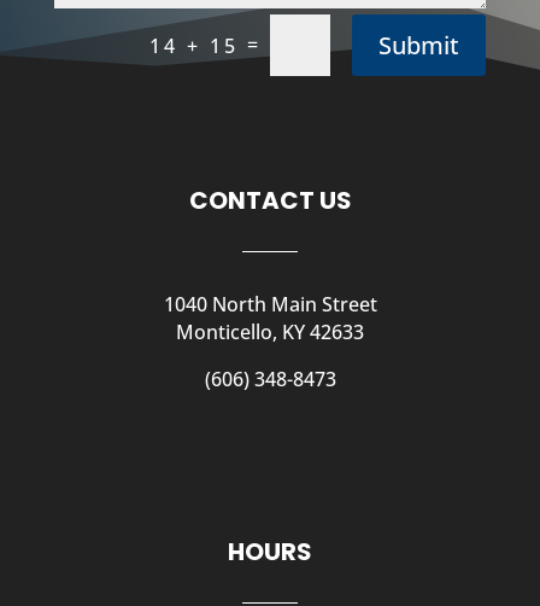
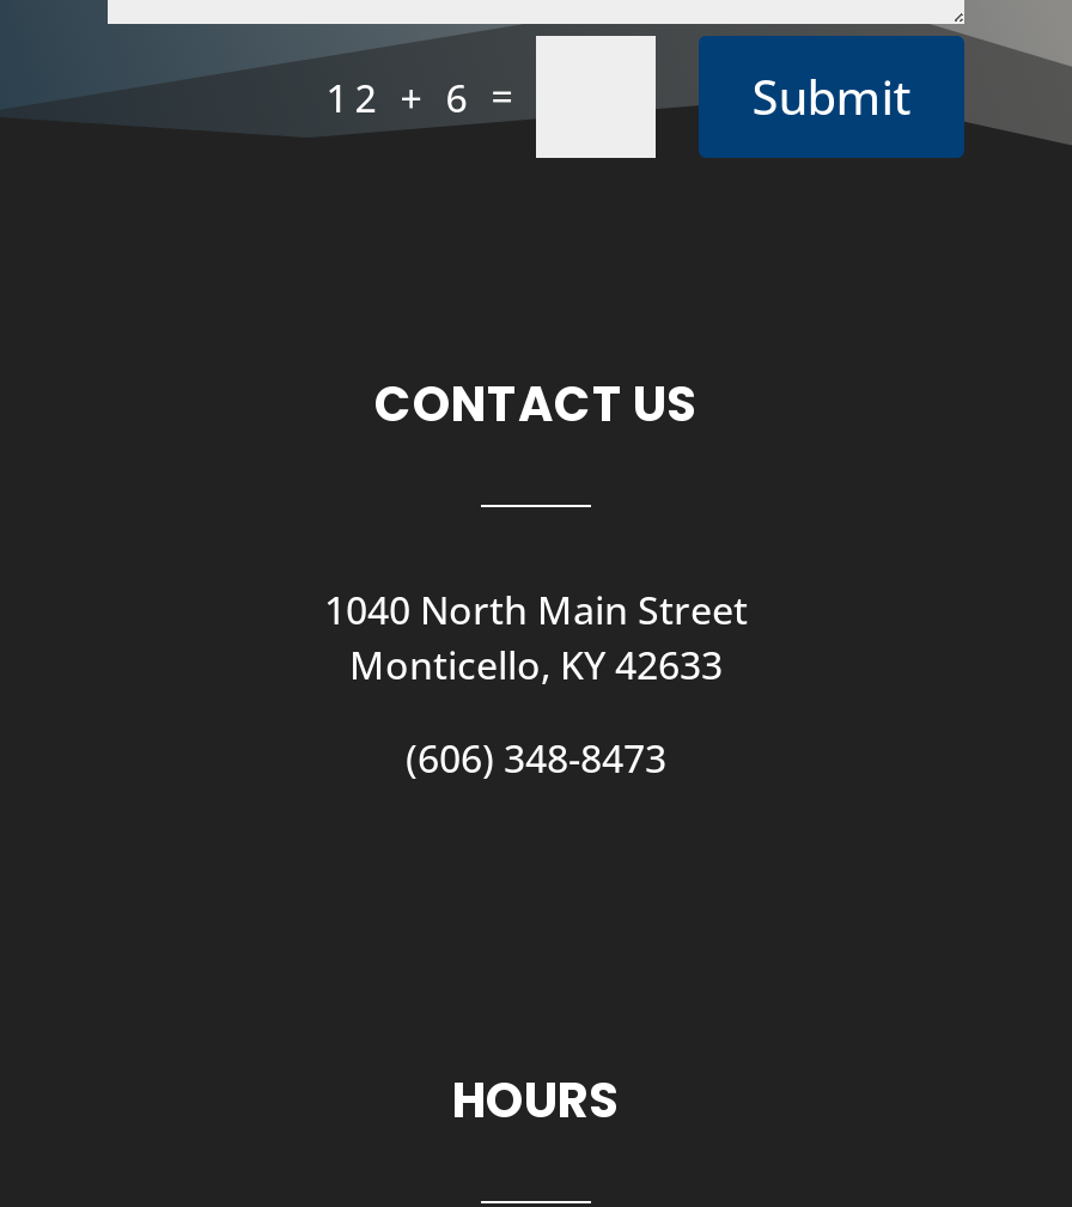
[150,32,270,60] 14 + 15 = -> [326,70,536,126] 12 + 6 =

